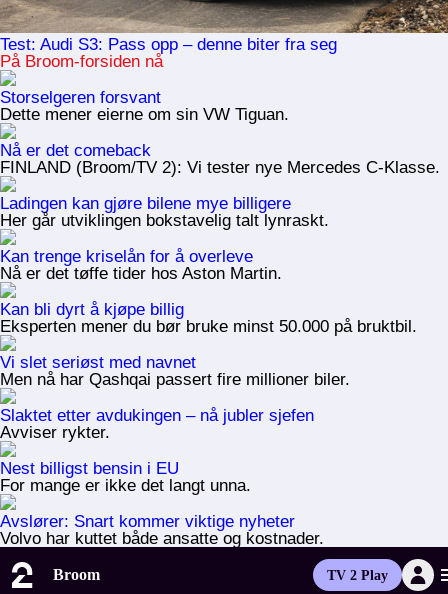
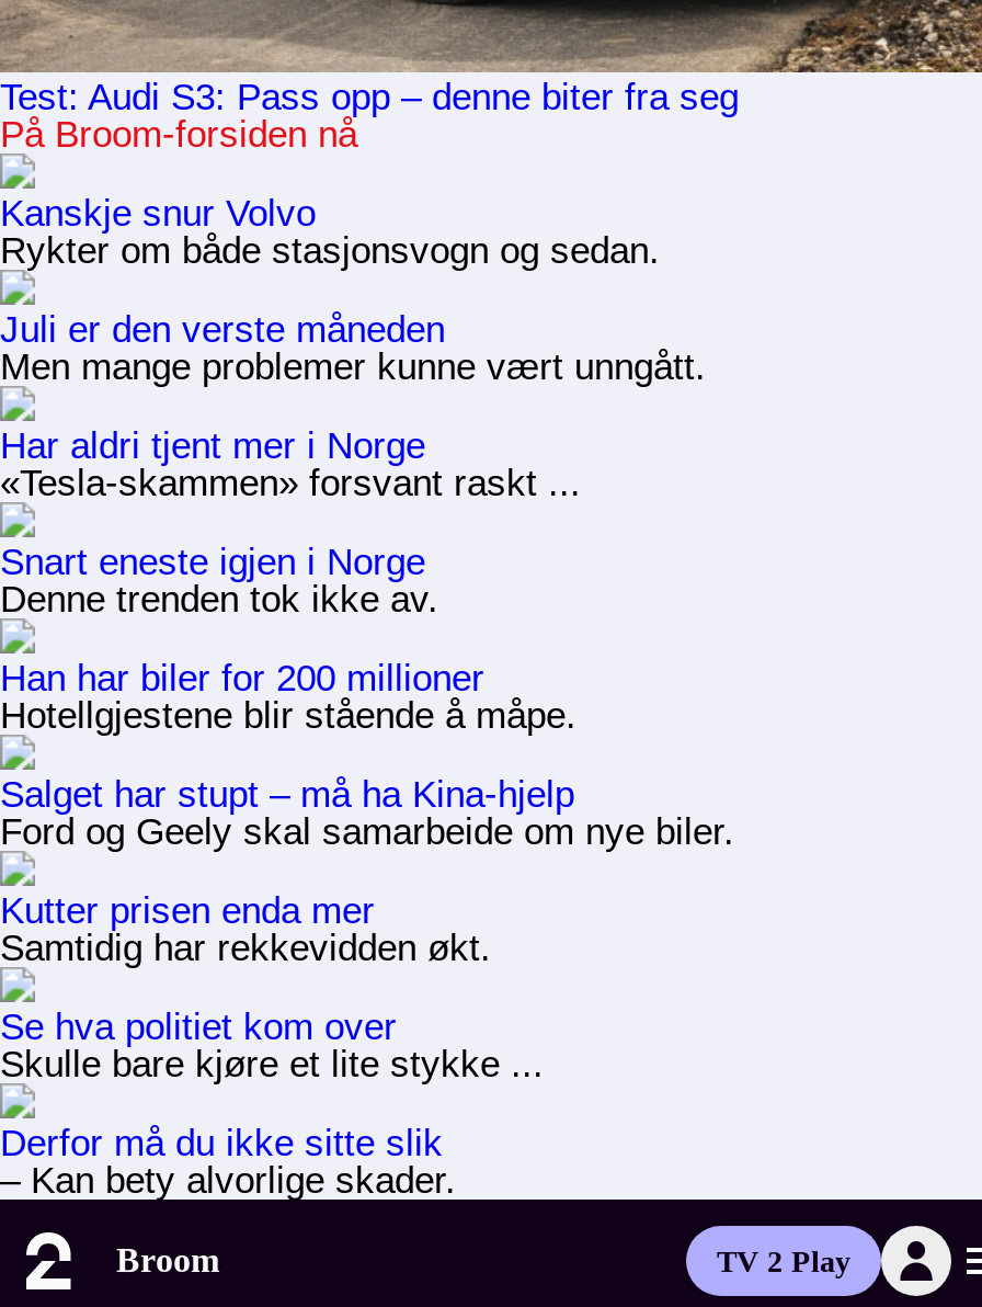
[0,87,289,124] Storselgeren forsvant | Dette mener eierne om sin VW Tiguan. -> [0,191,660,273] Kanskje snur Volvo | Rykter om både stasjonsvogn og sedan.
[0,140,440,177] Nå er det comeback | FINLAND (Broom/TV 2): Vi tester nye Mercedes C-Klasse. -> [0,308,706,389] Juli er den verste måneden | Men mange problemer kunne vært unngått.
[0,193,329,230] Ladingen kan gjøre bilene mye billigere | Her går utviklingen bokstavelig talt lynraskt. -> [0,424,581,505] Har aldri tjent mer i Norge | «Tesla-skammen» forsvant raskt ...
[0,246,282,283] Kan trenge kriselån for å overleve | Nå er det tøffe tider hos Aston Martin. -> [0,540,438,621] Snart eneste igjen i Norge | Denne trenden tok ikke av.
[0,299,417,336] Kan bli dyrt å kjøpe billig | Eksperten mener du bør bruke minst 50.000 på bruktbil. -> [0,656,576,737] Han har biler for 200 millioner | Hotellgjestene blir stående å måpe.
[0,352,350,389] Vi slet seriøst med navnet | Men nå har Qashqai passert fire millioner biler. -> [0,773,734,854] Salget har stupt – må ha Kina-hjelp | Ford og Geely skal samarbeide om nye biler.
[0,405,314,442] Slaktet etter avdukingen – nå jubler sjefen | Avviser rykter. -> [0,889,491,970] Kutter prisen enda mer | Samtidig har rekkevidden økt.
[0,458,251,495] Nest billigst bensin i EU | For mange er ikke det langt unna. -> [0,1005,544,1086] Se hva politiet kom over | Skulle bare kjøre et lite stykke ...
[0,511,324,548] Avslører: Snart kommer viktige nyheter | Volvo har kuttet både ansatte og kostnader. -> [0,1121,456,1202] Derfor må du ikke sitte slik | – Kan bety alvorlige skader.

